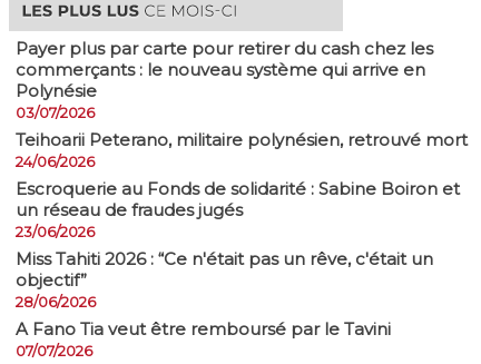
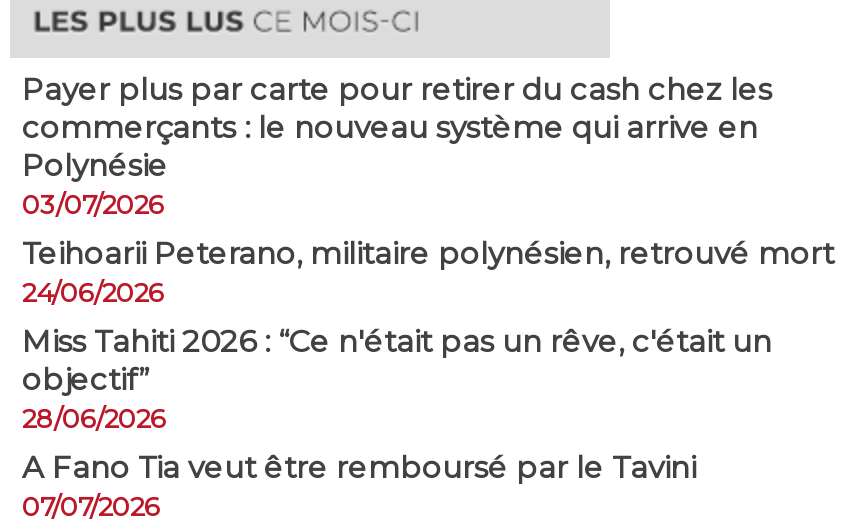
[16,178,460,240] Escroquerie au Fonds de solidarité : Sabine Boiron et | un réseau de fraudes jugés | 23/06/2026 -> none

